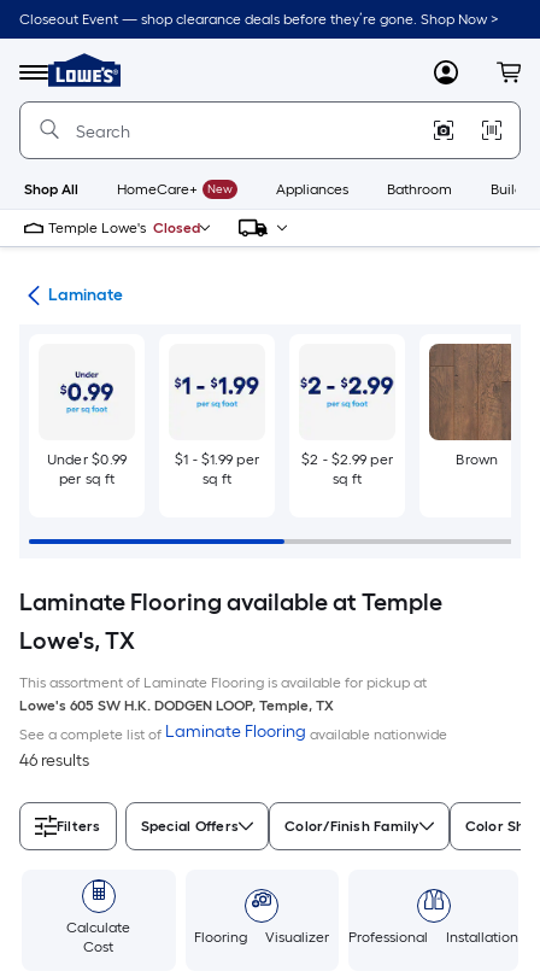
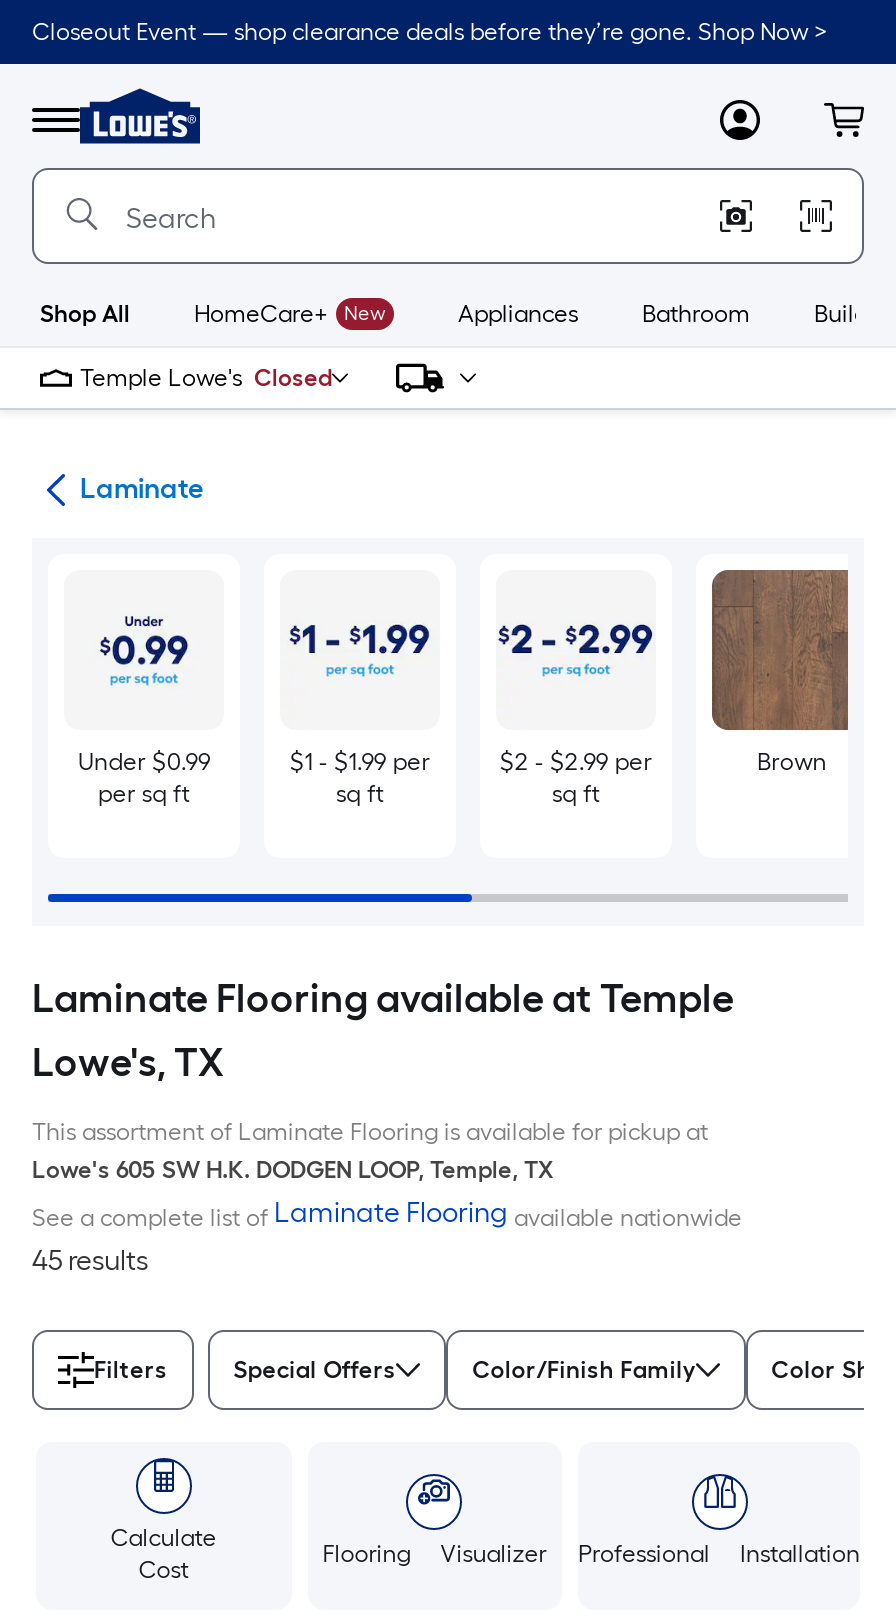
[19,750,89,771] 46 results -> [32,1244,148,1278] 45 results

